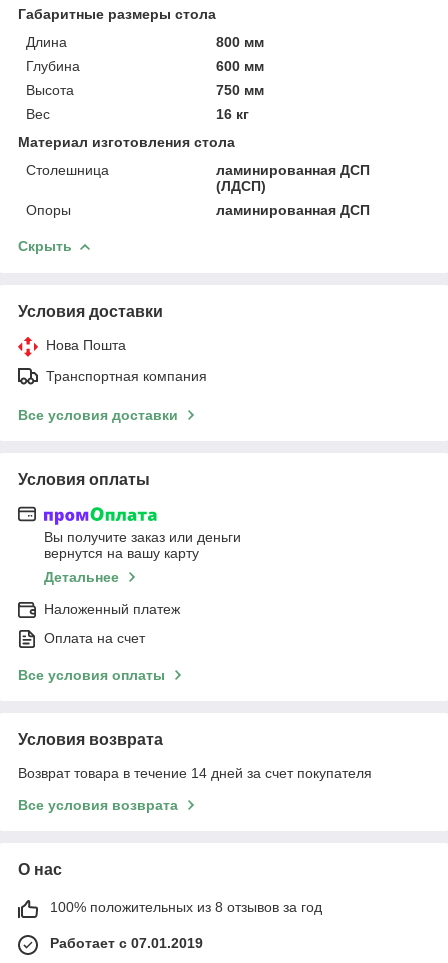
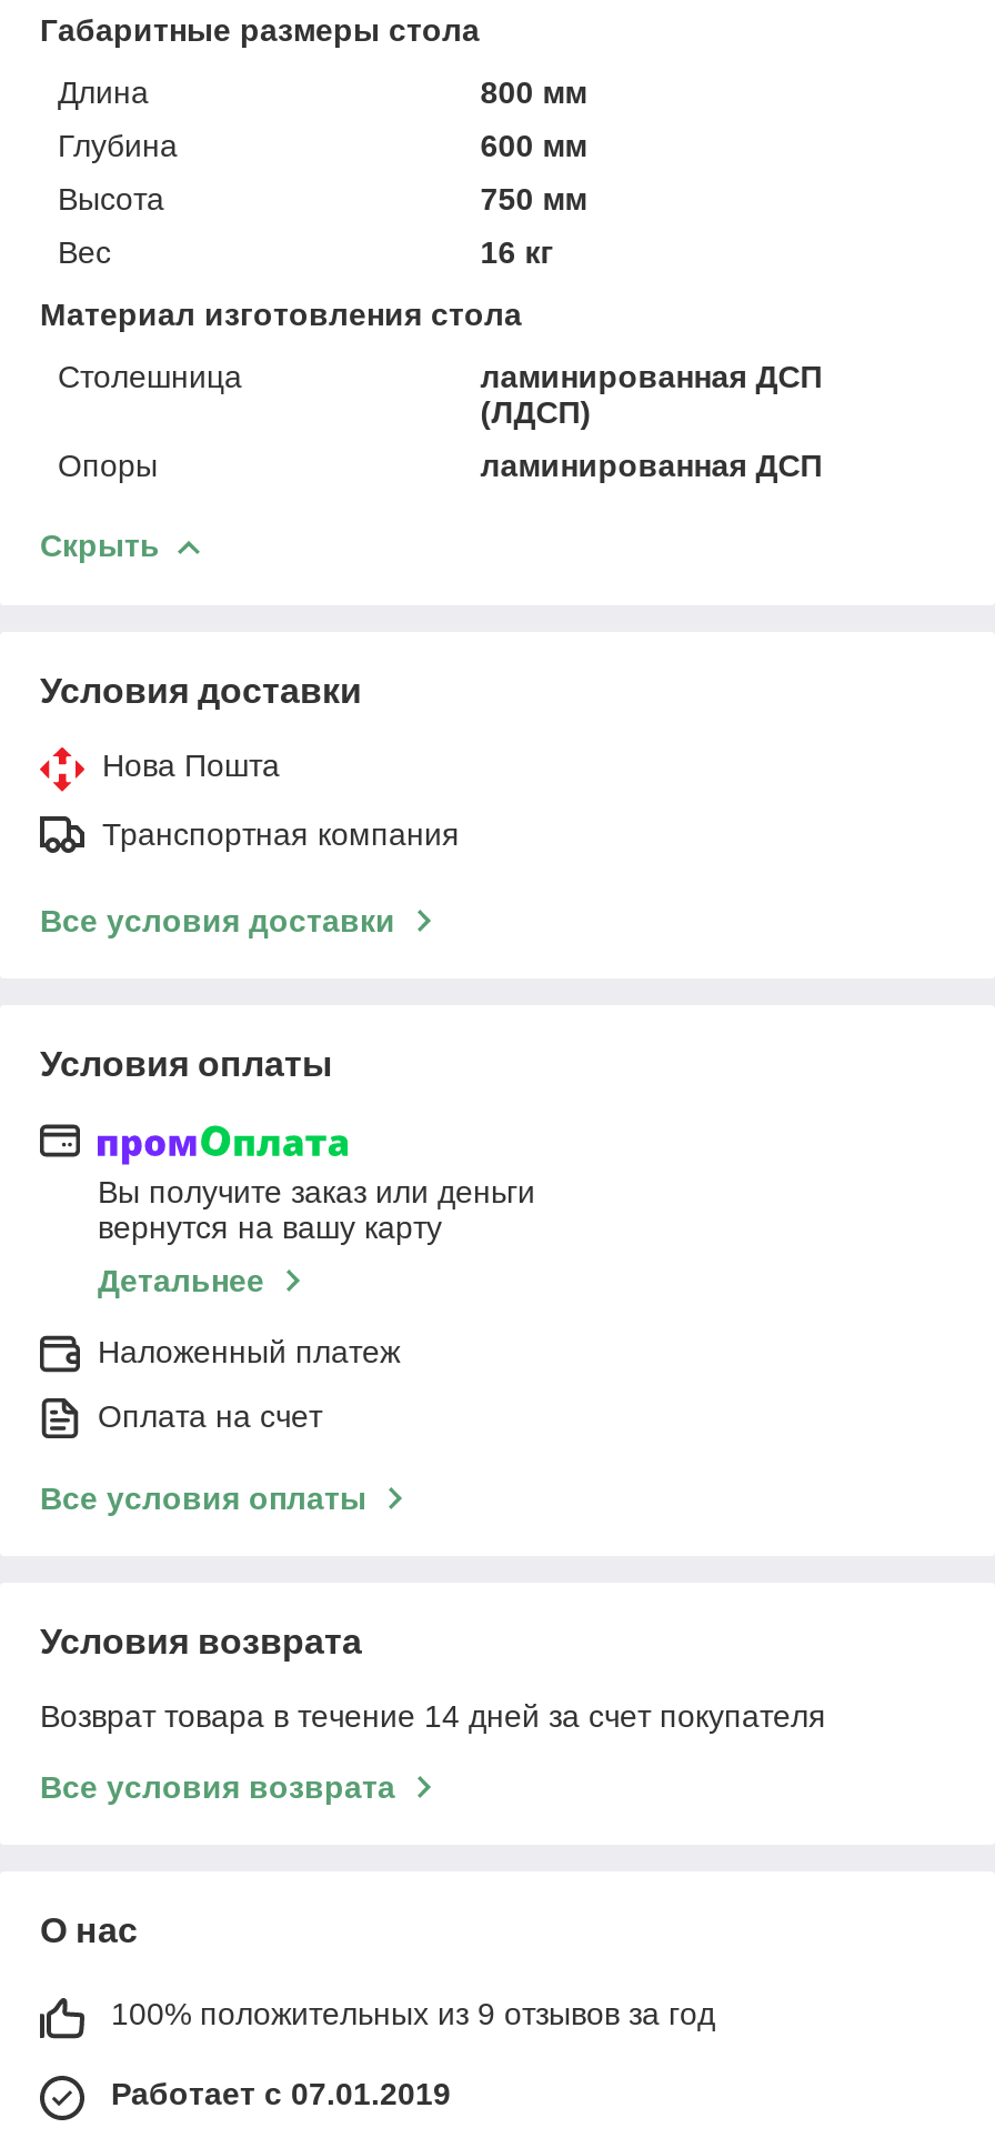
[50,899,322,915] 100% положительных из 8 отзывов за год -> [111,1996,715,2032] 100% положительных из 9 отзывов за год

